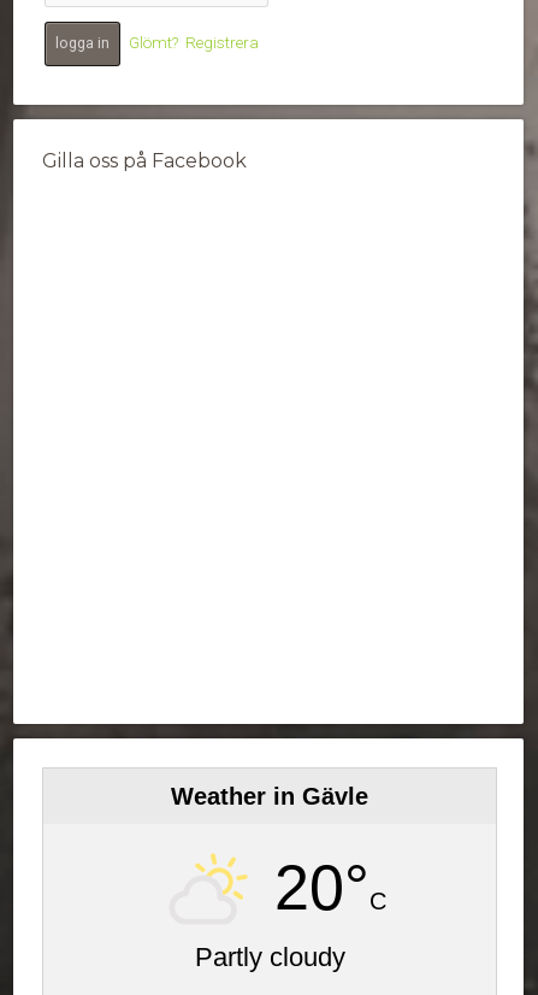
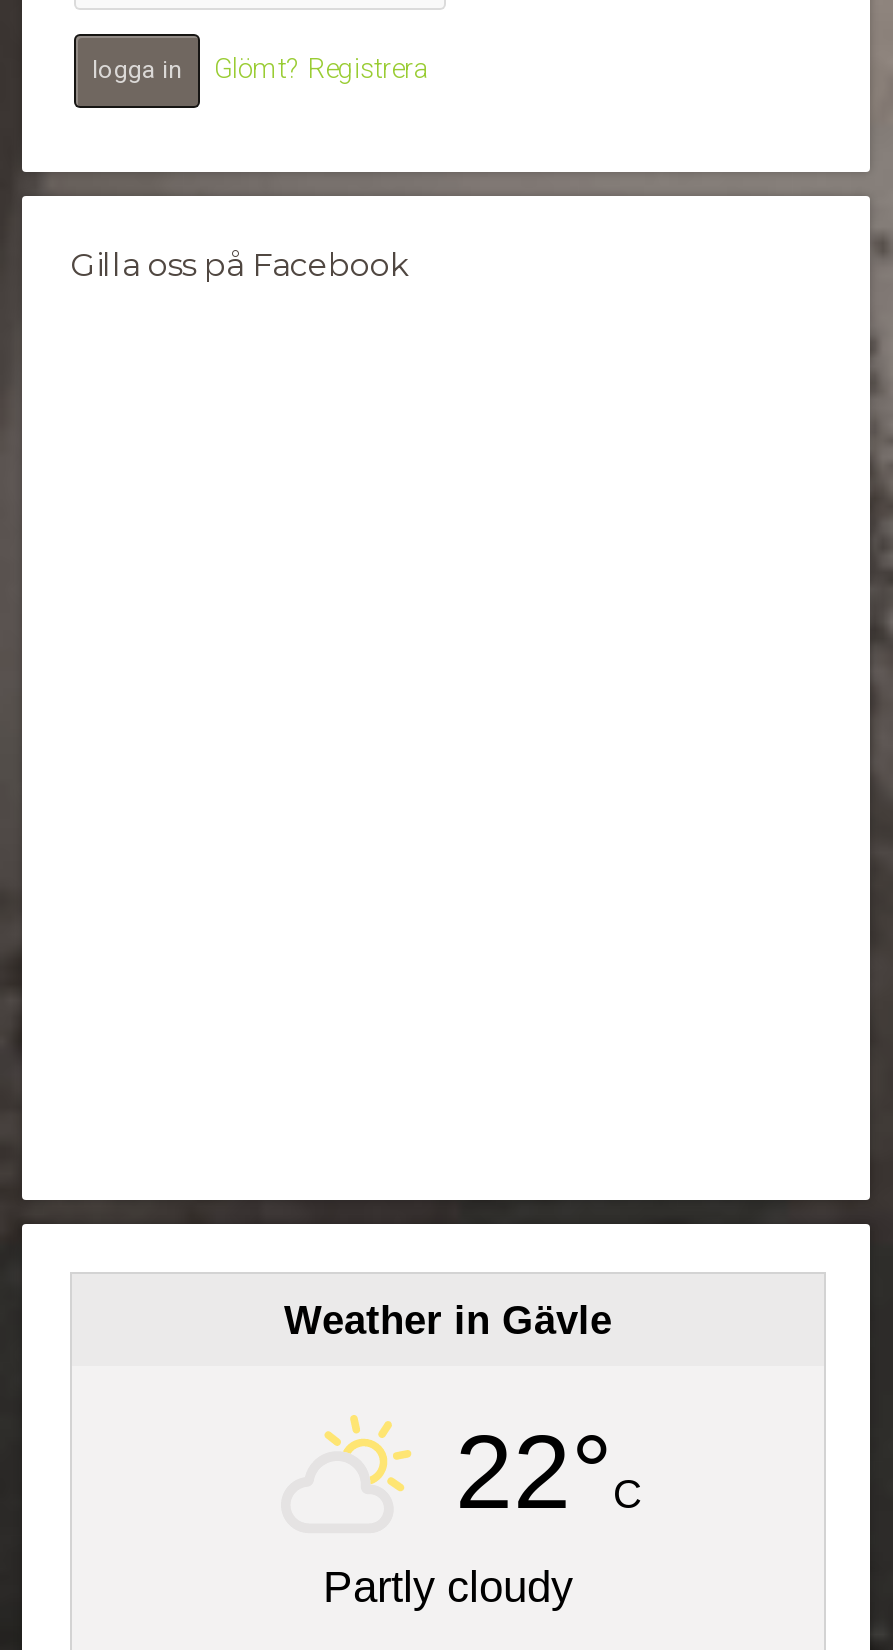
[274,853,386,923] 20°C -> [455,1414,641,1530] 22°C

